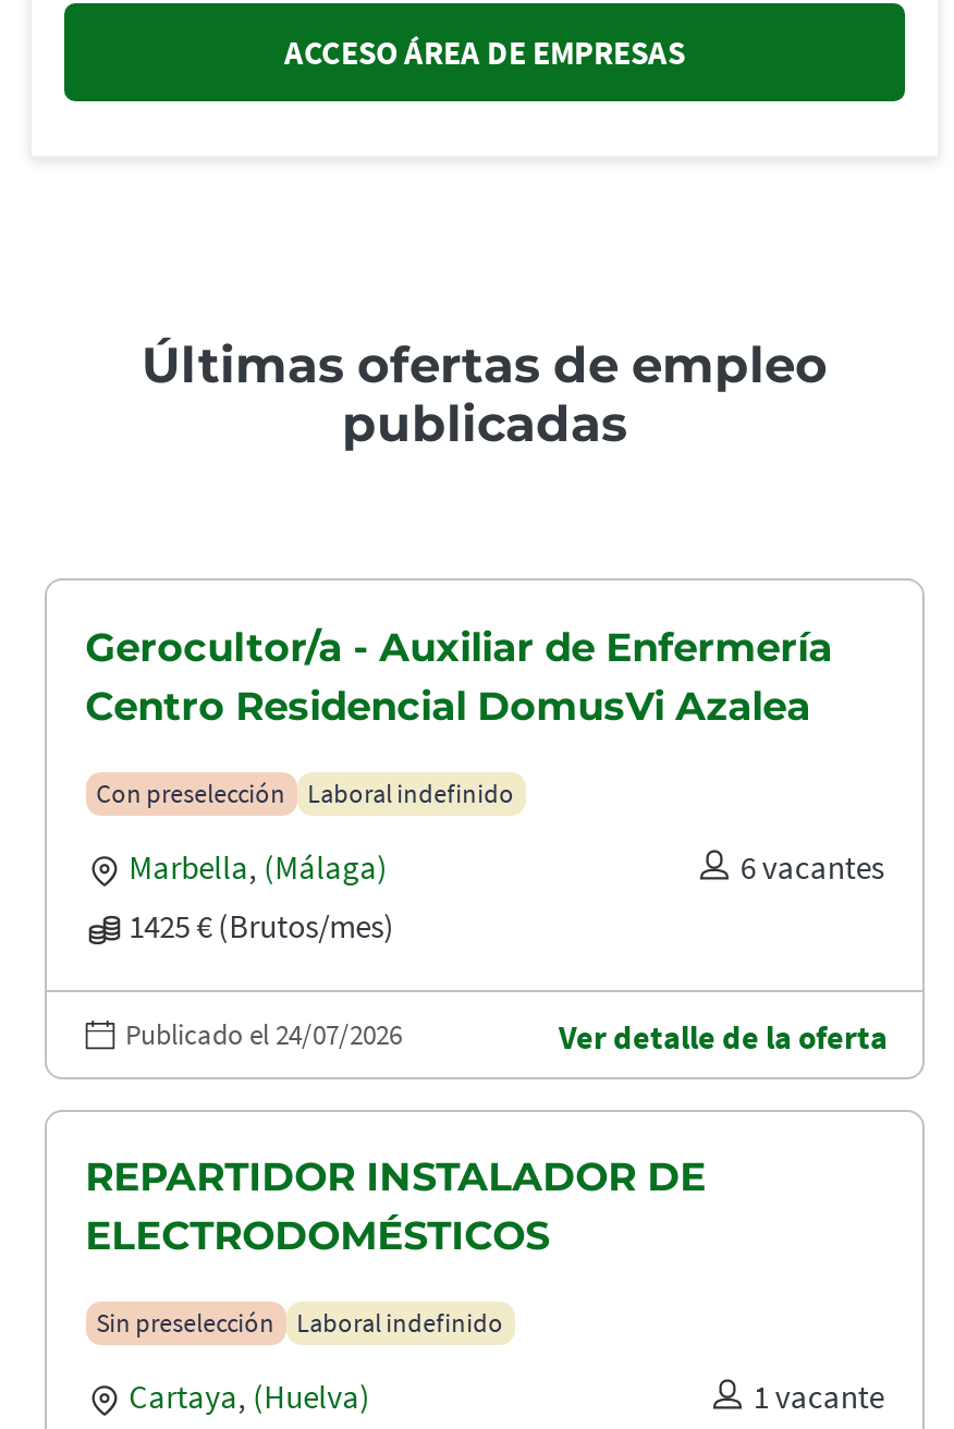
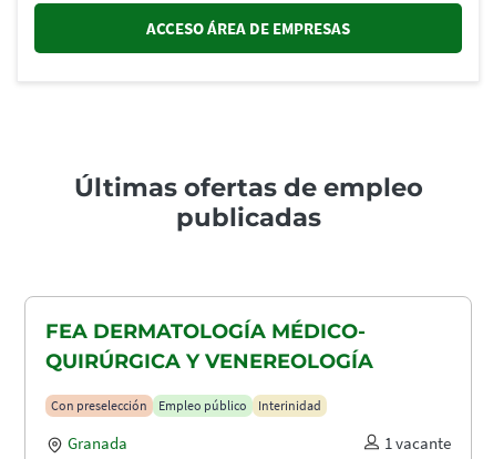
[85,623,832,730] Gerocultor/a - Auxiliar de Enfermería | Centro Residencial DomusVi Azalea -> [45,319,373,373] FEA DERMATOLOGÍA MÉDICO- | QUIRÚRGICA Y VENEREOLOGÍA
[85,776,888,1417] Laboral indefinido | Marbella, (Málaga) | 6 vacantes | 1425 € (Brutos/mes) | Publicado el 24/07/2026 | Ver detalle de la oferta | REPARTIDOR INSTALADOR DE | ELECTRODOMÉSTICOS | Sin preselección | Laboral indefinido | Cartaya, (Huelva) -> [67,396,321,453] Empleo público | Interinidad | Granada

